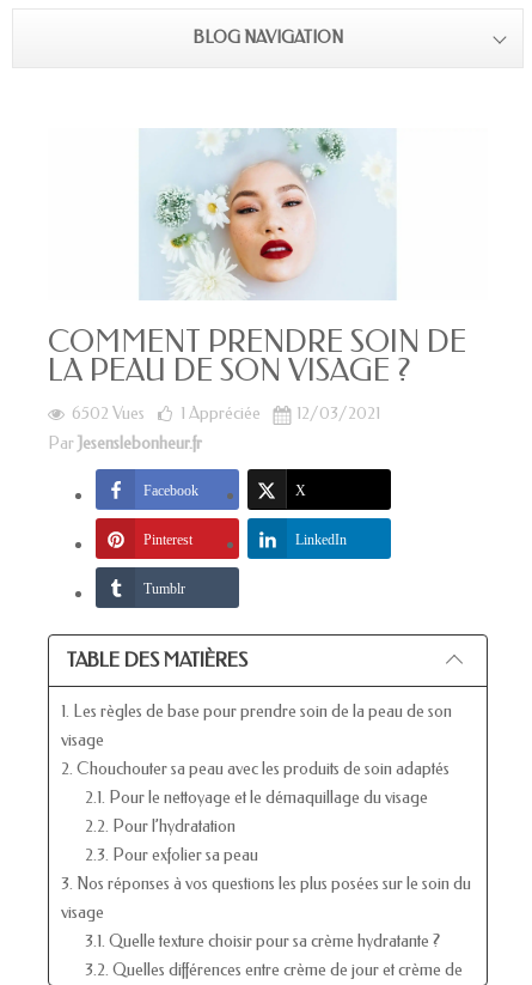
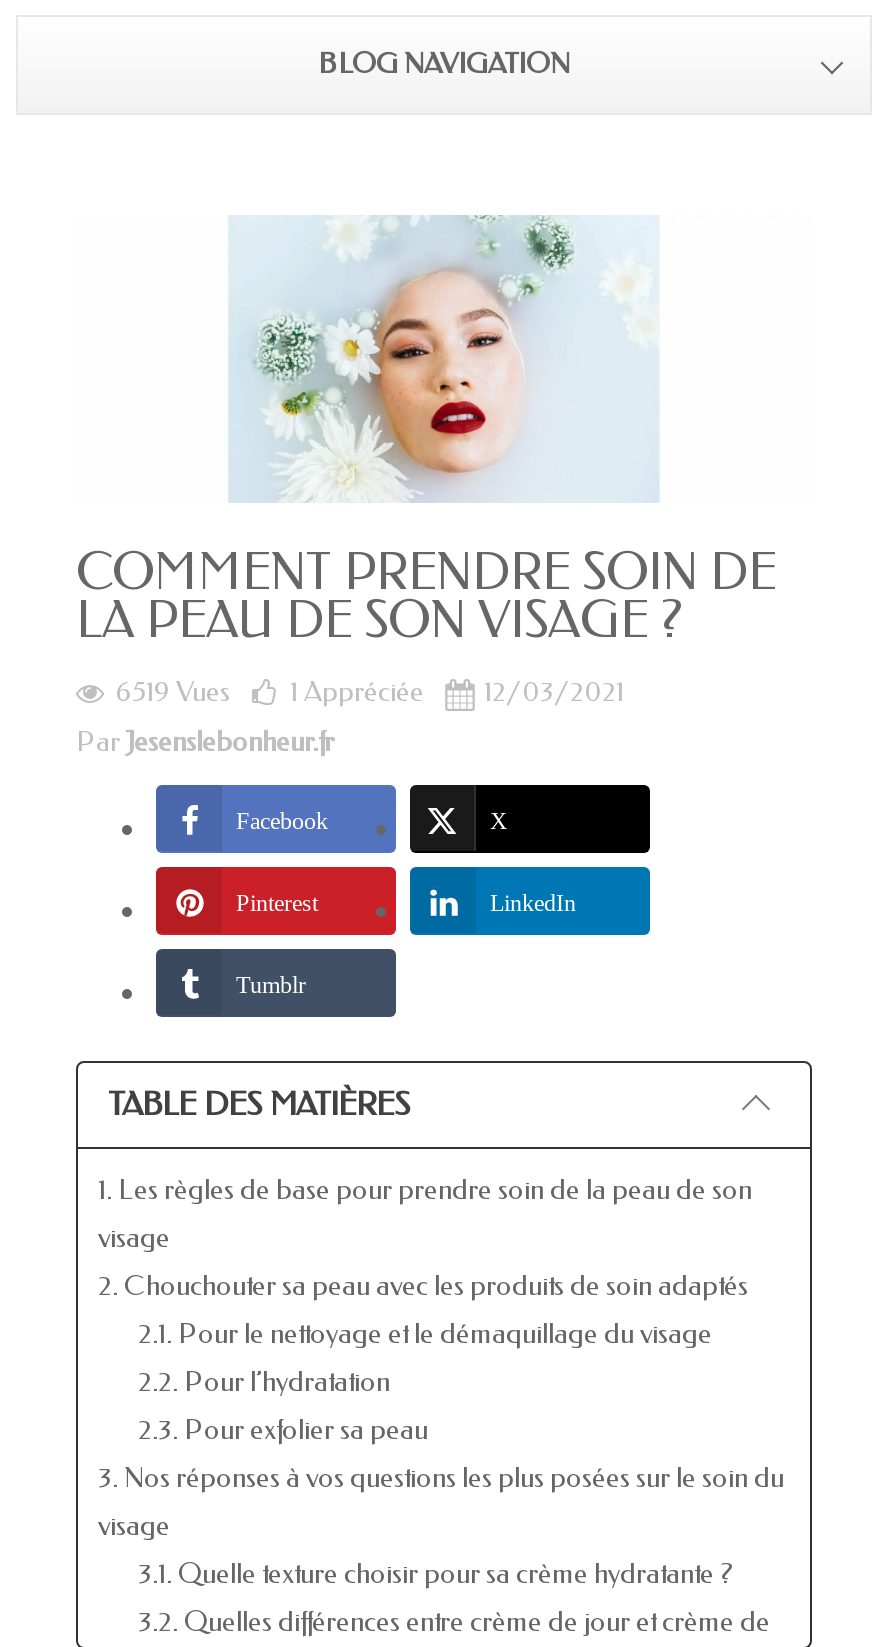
[72,403,380,423] 6502 Vues 1 Appréciée 12/03/2021 -> [116,675,624,709] 6519 Vues 1 Appréciée 12/03/2021

